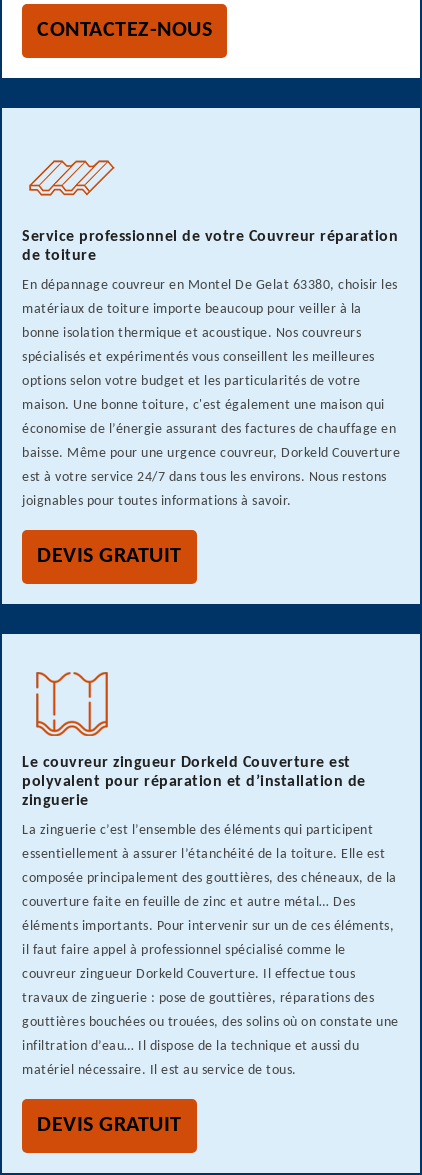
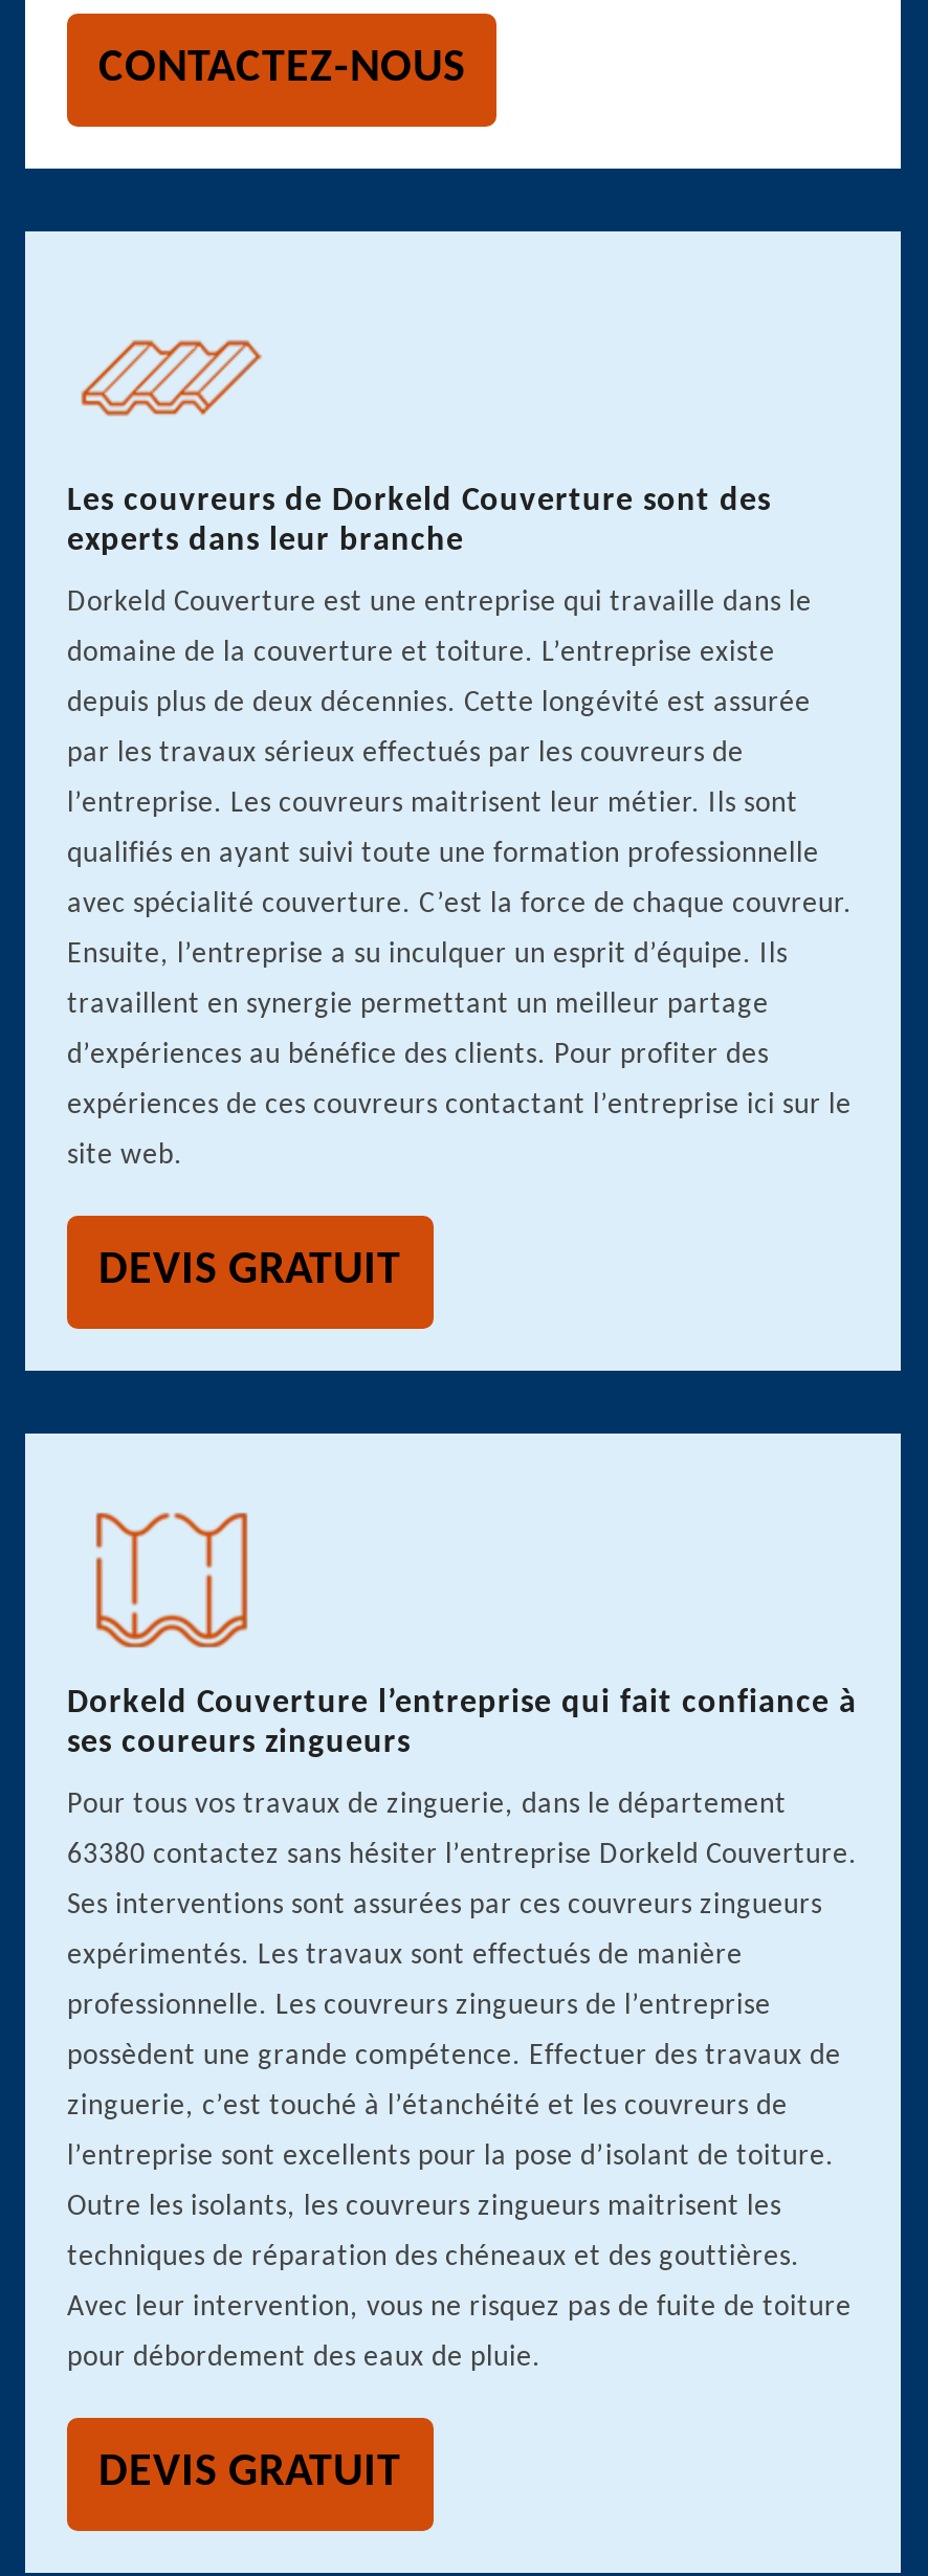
[22,229,400,509] Service professionnel de votre Couvreur réparation | de toiture | En dépannage couvreur en Montel De Gelat 63380, choisir les | matériaux de toiture importe beaucoup pour veiller à la | bonne isolation thermique et acoustique. Nos couvreurs | spécialisés et expérimentés vous conseillent les meilleures | options selon votre budget et les particularités de votre | maison. Une bonne toiture, c'est également une maison qui | économise de l’énergie assurant des factures de chauffage en | baisse. Même pour une urgence couvreur, Dorkeld Couverture | est à votre service 24/7 dans tous les environs. Nous restons | joignables pour toutes informations à savoir. -> [67,485,853,1172] Les couvreurs de Dorkeld Couverture sont des | experts dans leur branche | Dorkeld Couverture est une entreprise qui travaille dans le | domaine de la couverture et toiture. L’entreprise existe | depuis plus de deux décennies. Cette longévité est assurée | par les travaux sérieux effectués par les couvreurs de | l’entreprise. Les couvreurs maitrisent leur métier. Ils sont | qualifiés en ayant suivi toute une formation professionnelle | avec spécialité couverture. C’est la force de chaque couvreur. | Ensuite, l’entreprise a su inculquer un esprit d’équipe. Ils | travaillent en synergie permettant un meilleur partage | d’expériences au bénéfice des clients. Pour profiter des | expériences de ces couvreurs contactant l’entreprise ici sur le | site web.
[22,755,398,1078] Le couvreur zingueur Dorkeld Couverture est | polyvalent pour réparation et d’installation de | zinguerie | La zinguerie c’est l’ensemble des éléments qui participent | essentiellement à assurer l’étanchéité de la toiture. Elle est | composée principalement des gouttières, des chéneaux, de la | couverture faite en feuille de zinc et autre métal… Des | éléments importants. Pour intervenir sur un de ces éléments, | il faut faire appel à professionnel spécialisé comme le | couvreur zingueur Dorkeld Couverture. Il effectue tous | travaux de zinguerie : pose de gouttières, réparations des | gouttières bouchées ou trouées, des solins où on constate une | infiltration d’eau… Il dispose de la technique et aussi du | matériel nécessaire. Il est au service de tous. -> [67,1687,858,2374] Dorkeld Couverture l’entreprise qui fait confiance à | ses coureurs zingueurs | Pour tous vos travaux de zinguerie, dans le département | 63380 contactez sans hésiter l’entreprise Dorkeld Couverture. | Ses interventions sont assurées par ces couvreurs zingueurs | expérimentés. Les travaux sont effectués de manière | professionnelle. Les couvreurs zingueurs de l’entreprise | possèdent une grande compétence. Effectuer des travaux de | zinguerie, c’est touché à l’étanchéité et les couvreurs de | l’entreprise sont excellents pour la pose d’isolant de toiture. | Outre les isolants, les couvreurs zingueurs maitrisent les | techniques de réparation des chéneaux et des gouttières. | Avec leur intervention, vous ne risquez pas de fuite de toiture | pour débordement des eaux de pluie.

